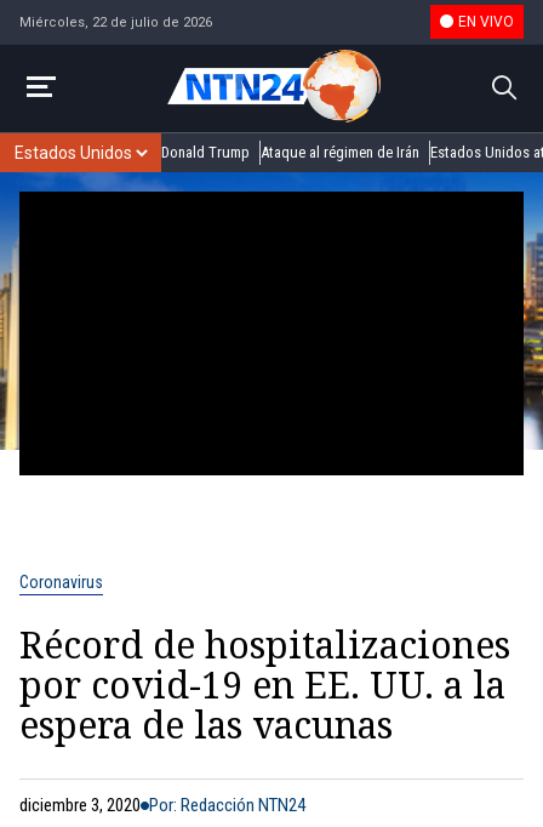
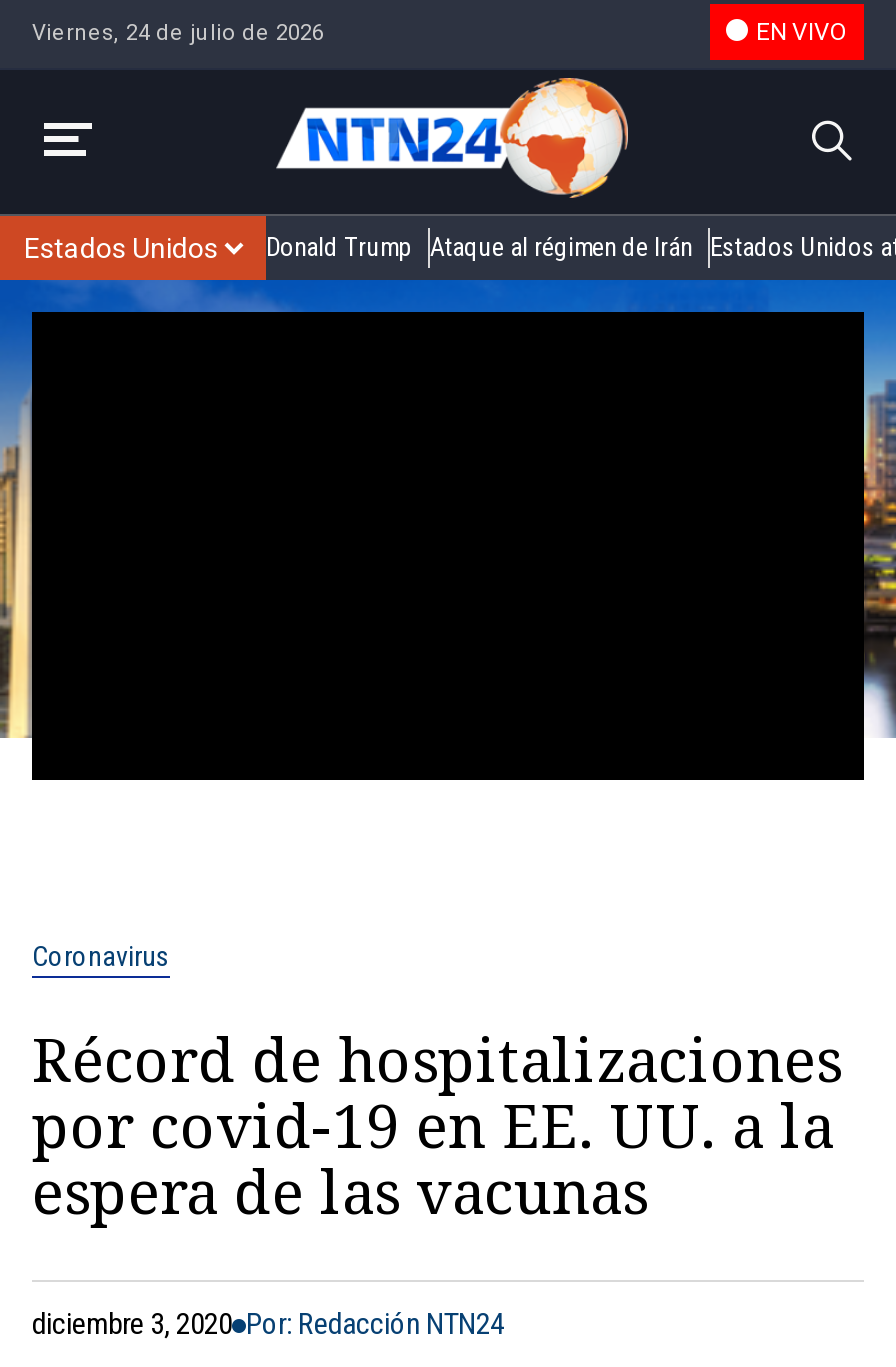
[19,14,212,30] Miércoles, 22 de julio de 2026 -> [32,19,324,45] Viernes, 24 de julio de 2026

